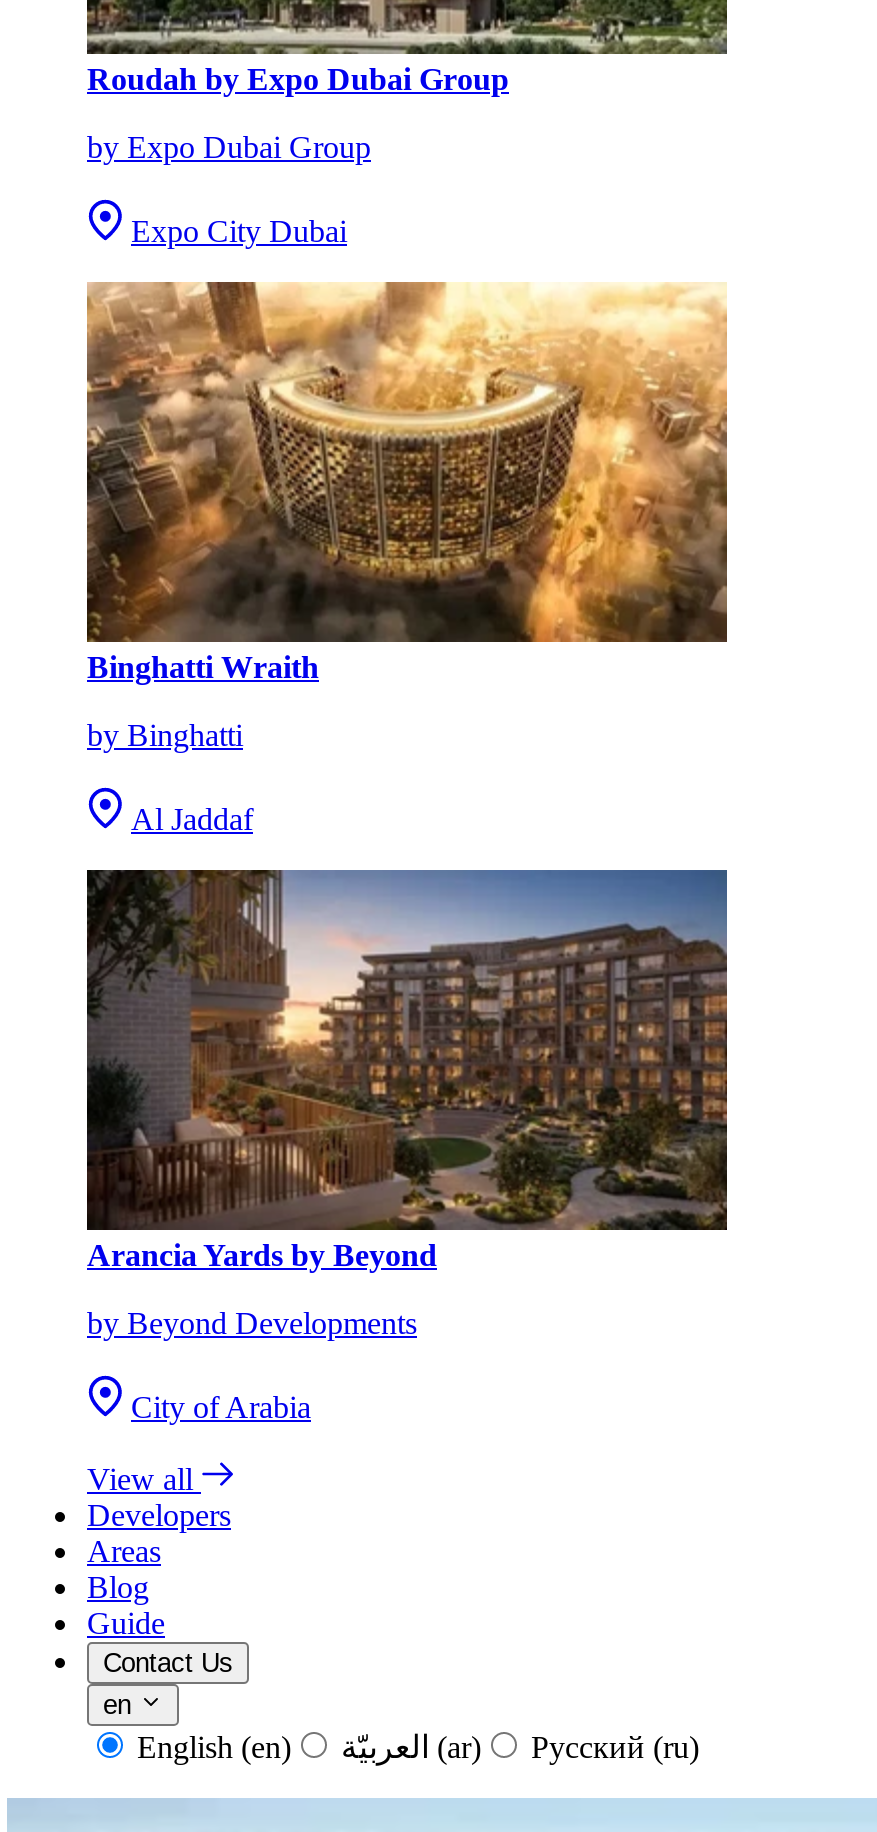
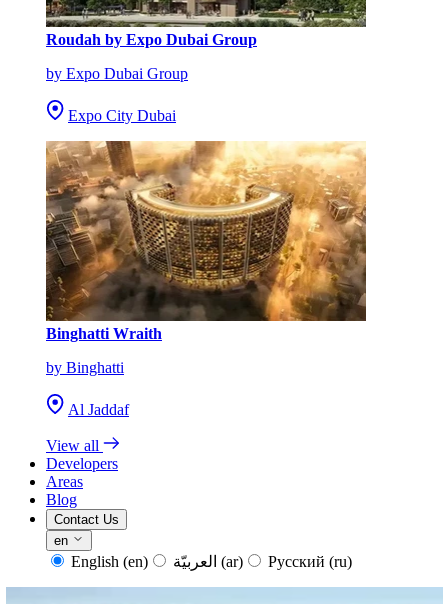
[85,868,729,1424] [image] | Arancia Yards by Beyond | by Beyond Developments | City of Arabia -> none
[87,1606,165,1640] Guide -> none

